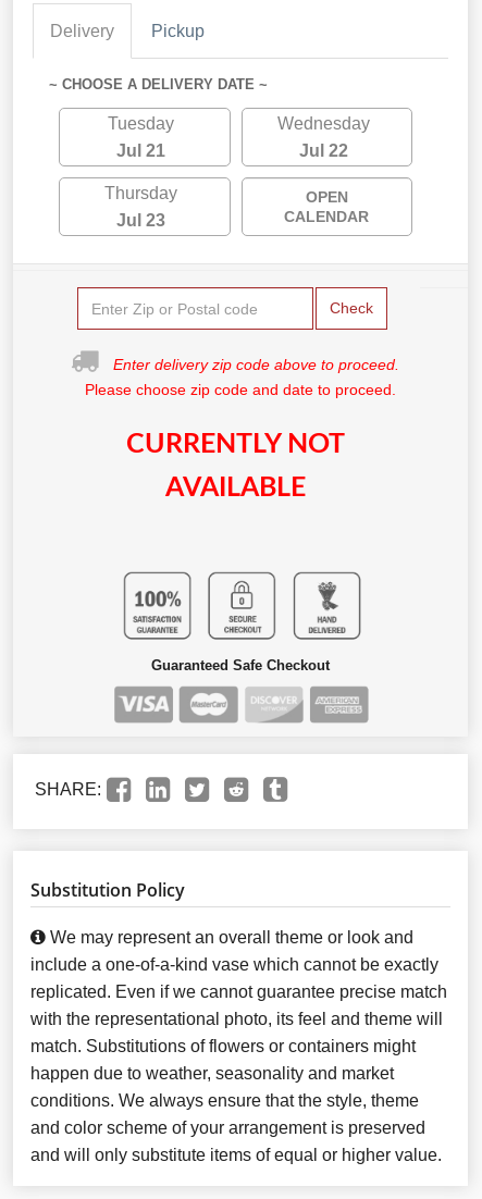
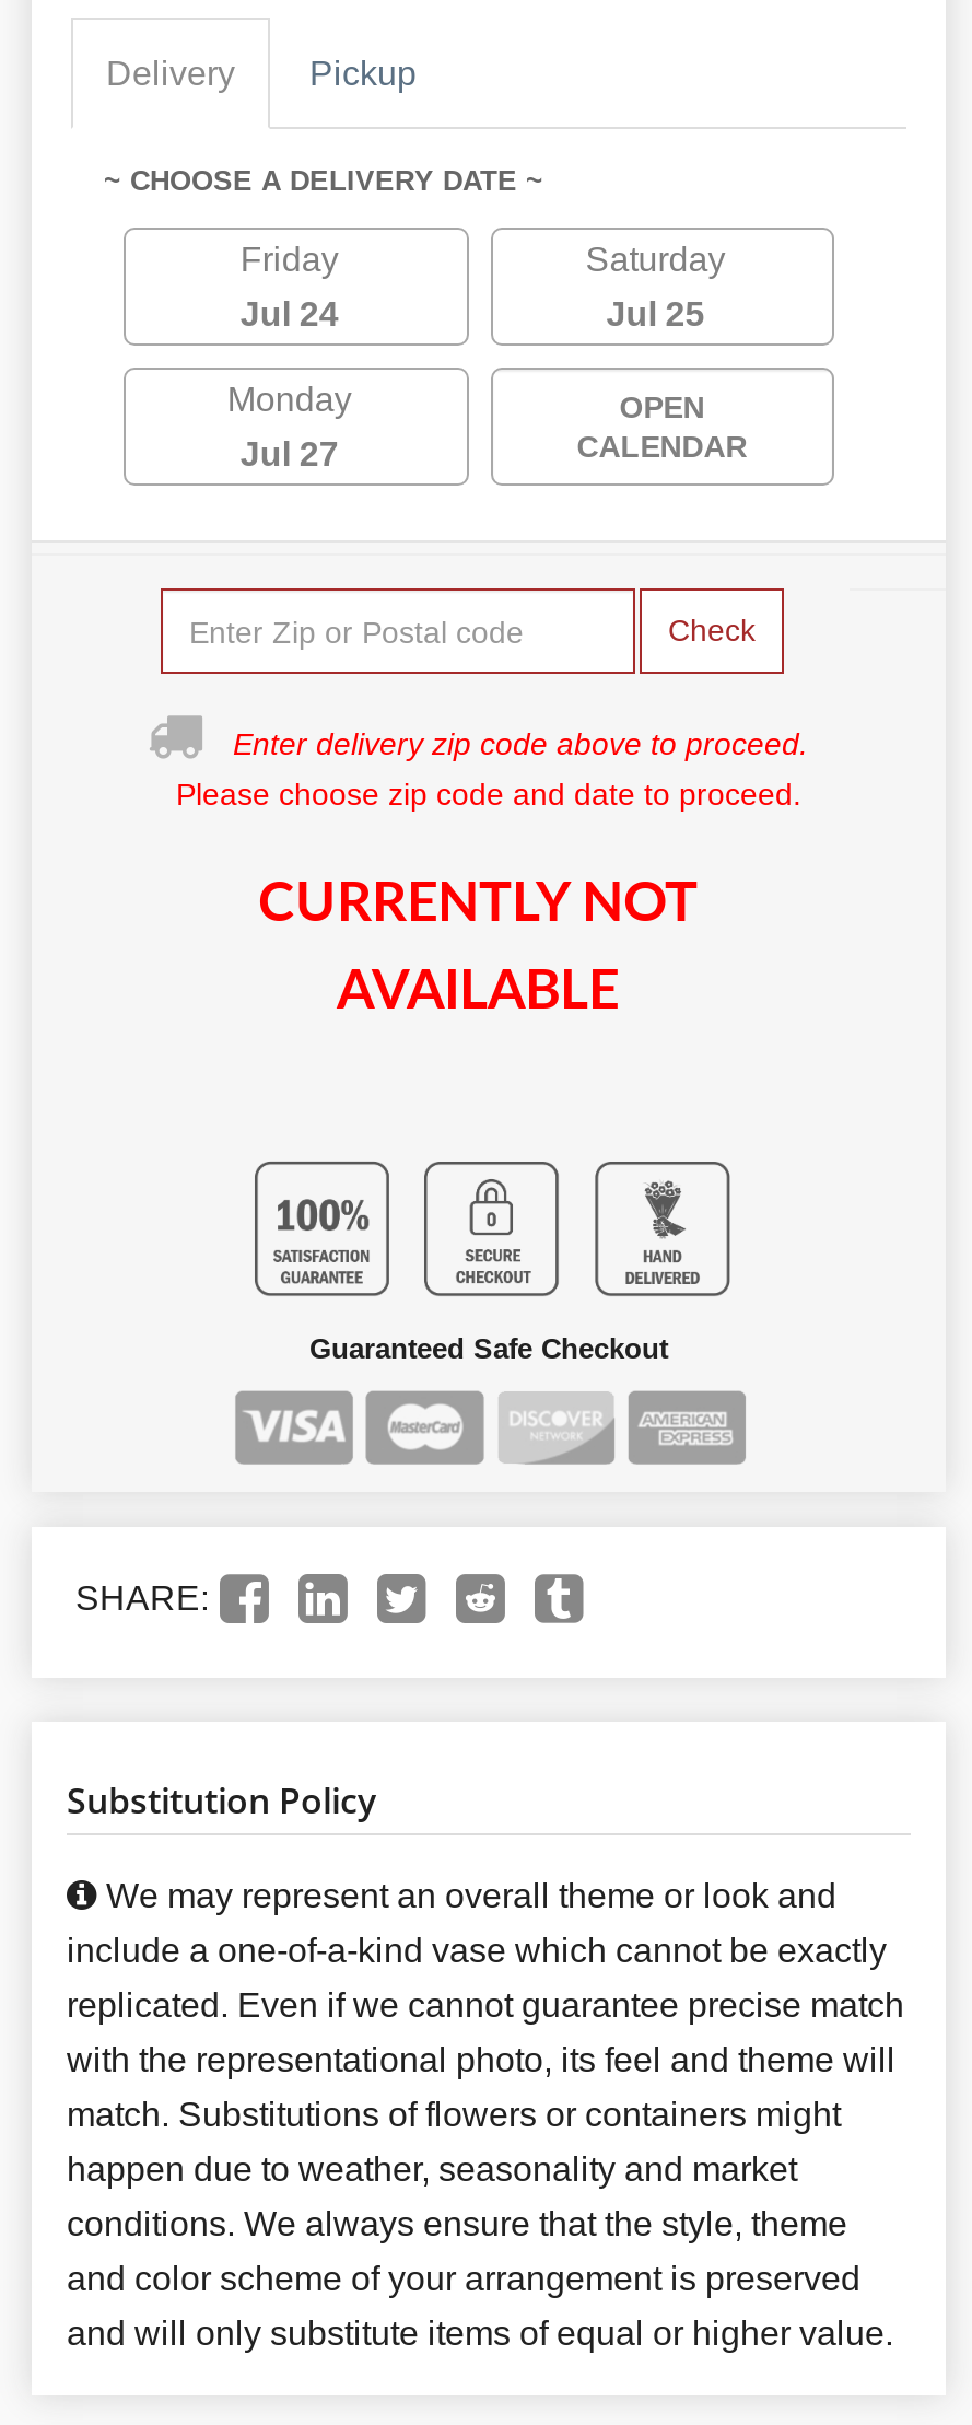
[108,115,174,133] Tuesday -> [240,242,339,279] Friday
[277,115,370,133] Wednesday -> [586,242,726,279] Saturday
[117,142,166,160] Jul 21 -> [240,296,339,333] Jul 24
[299,142,348,160] Jul 22 -> [606,296,705,333] Jul 25
[105,184,178,203] Thursday -> [227,382,352,419] Monday
[117,212,166,230] Jul 23 -> [240,436,339,473] Jul 27

